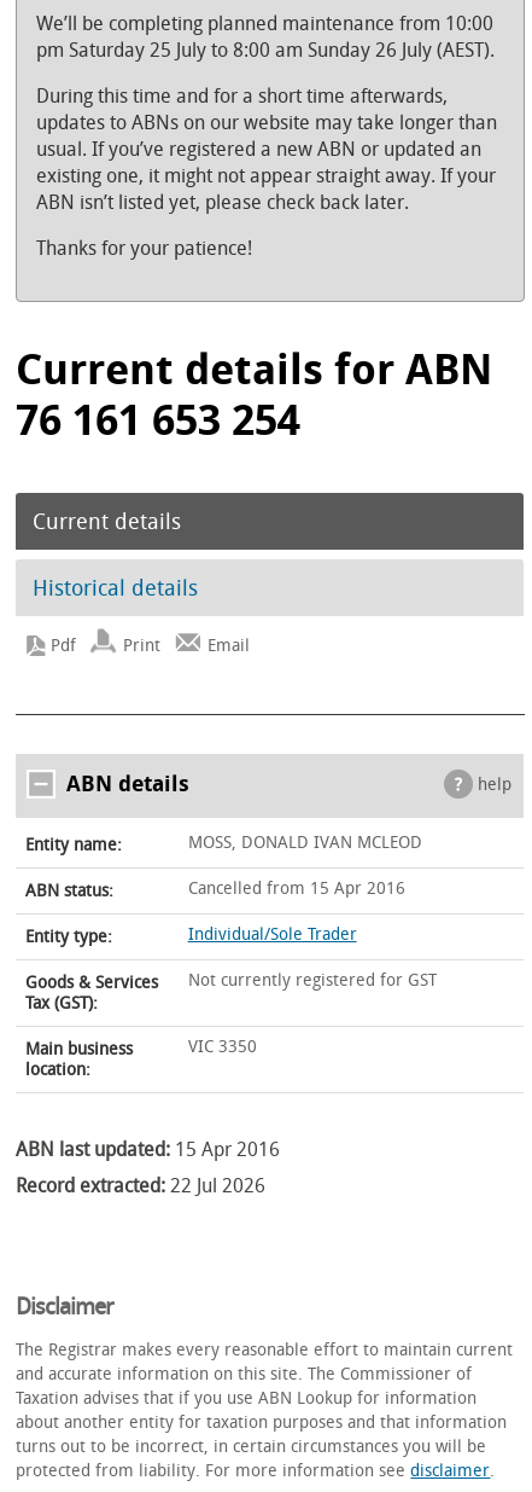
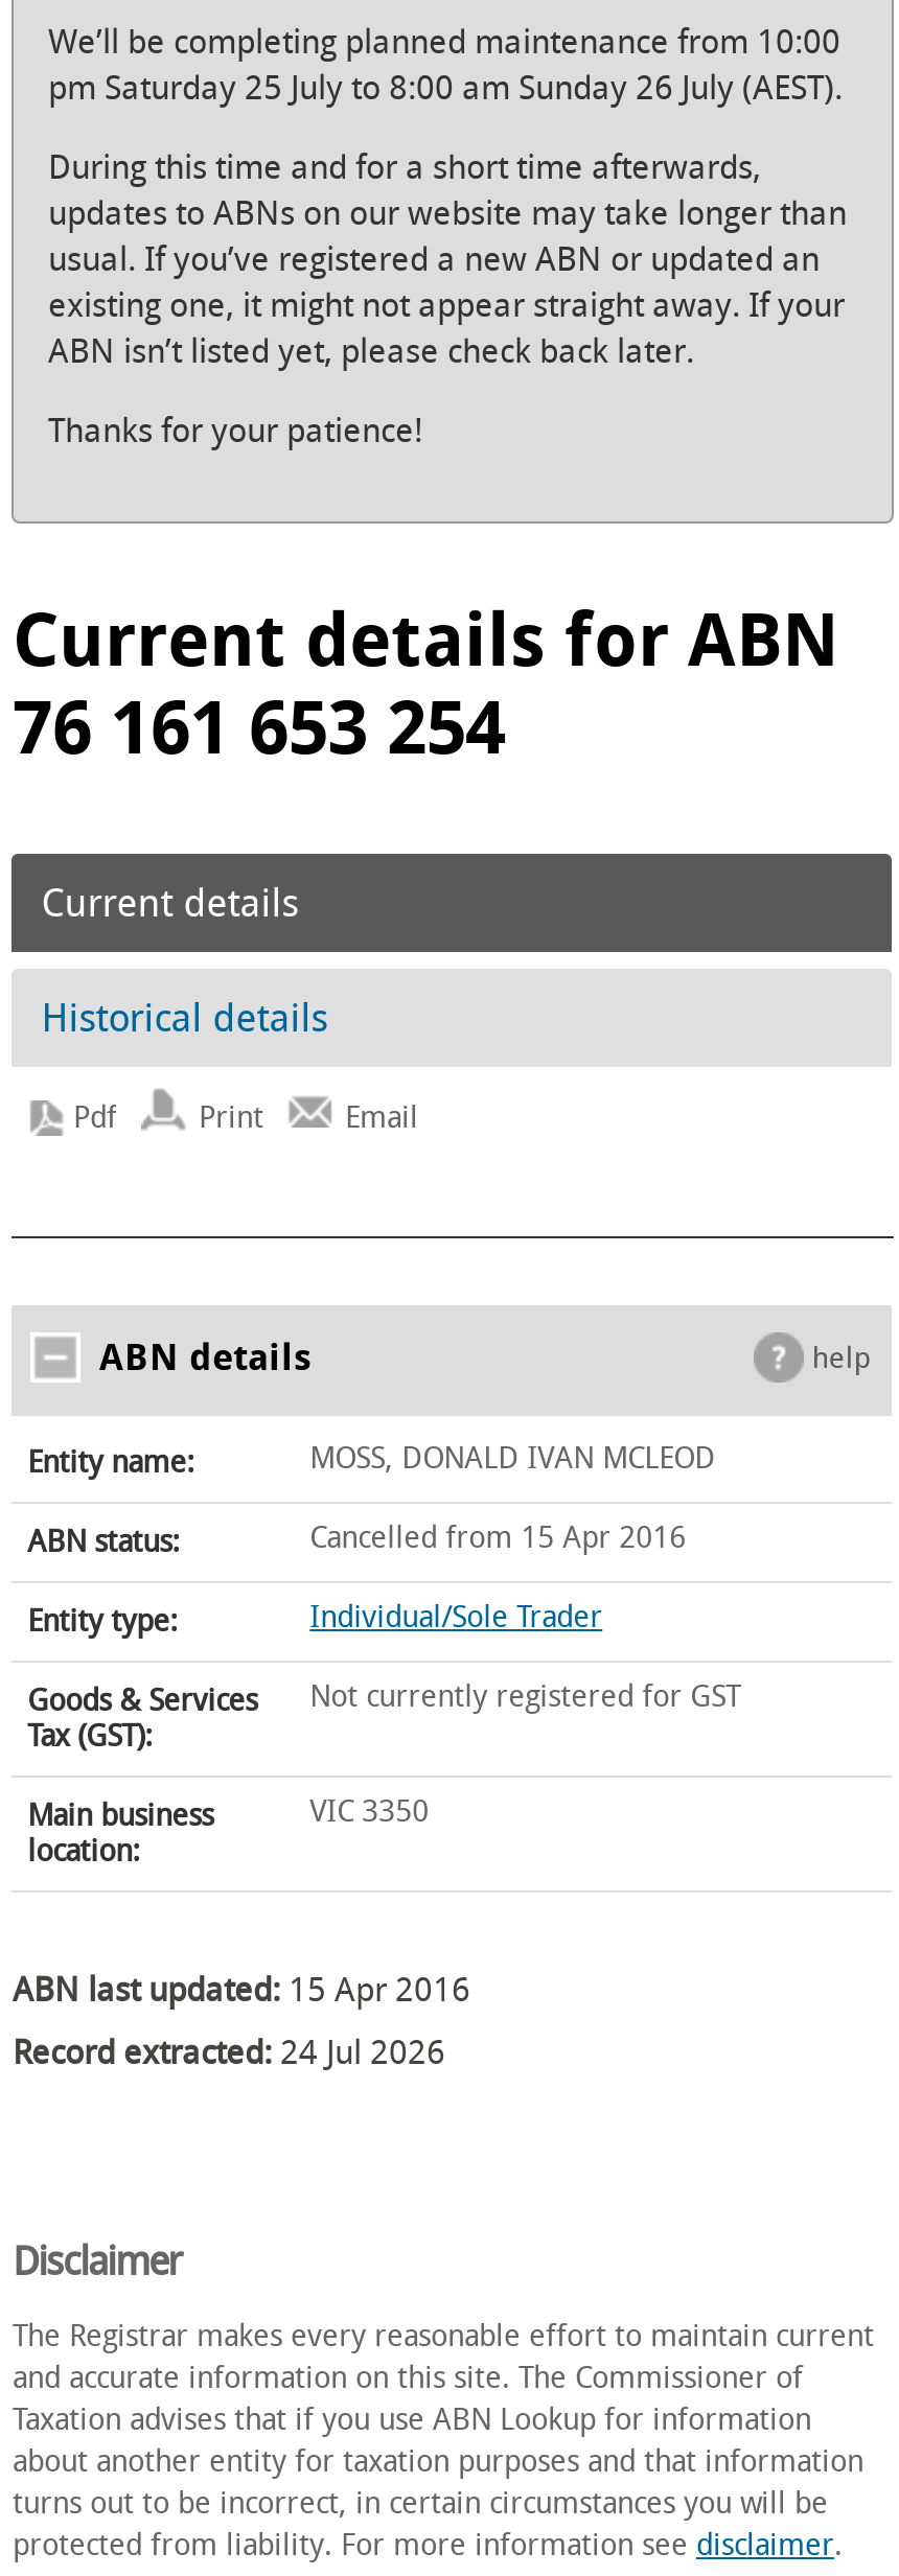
[16,1174,266,1197] Record extracted: 22 Jul 2026 -> [12,2032,445,2072] Record extracted: 24 Jul 2026

